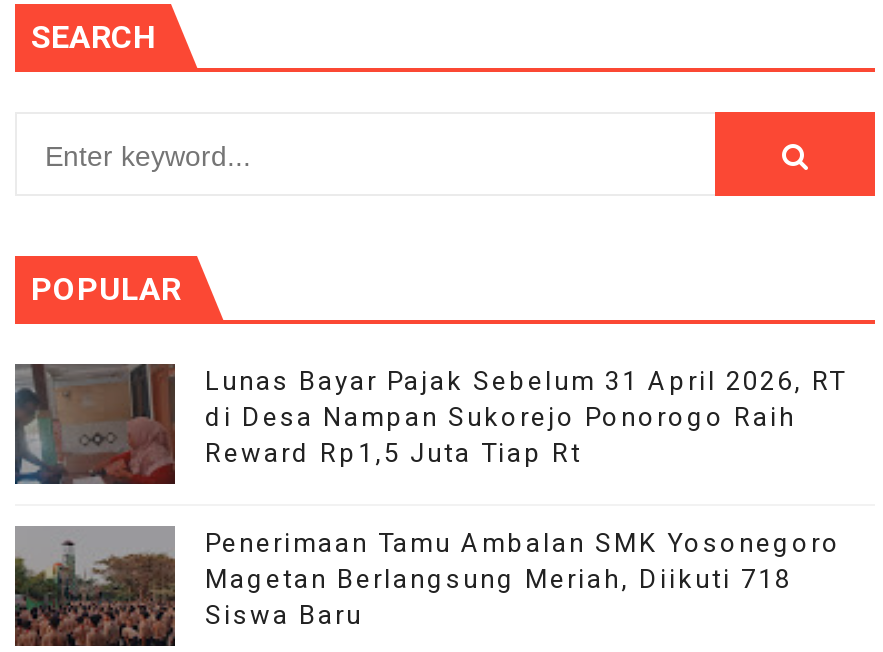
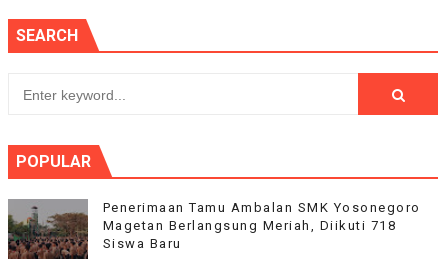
[15,364,846,486] [image] | Lunas Bayar Pajak Sebelum 31 April 2026, RT | di Desa Nampan Sukorejo Ponorogo Raih | Reward Rp1,5 Juta Tiap Rt -> none

